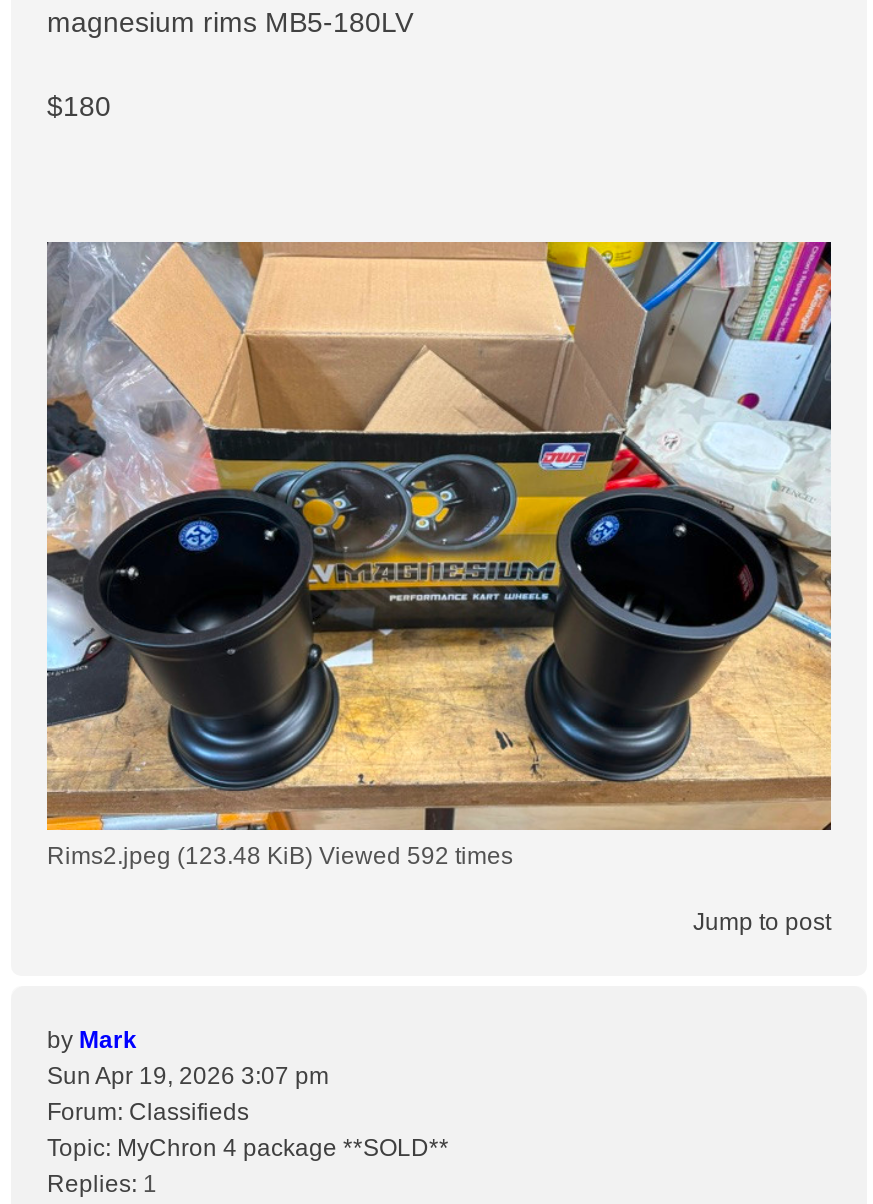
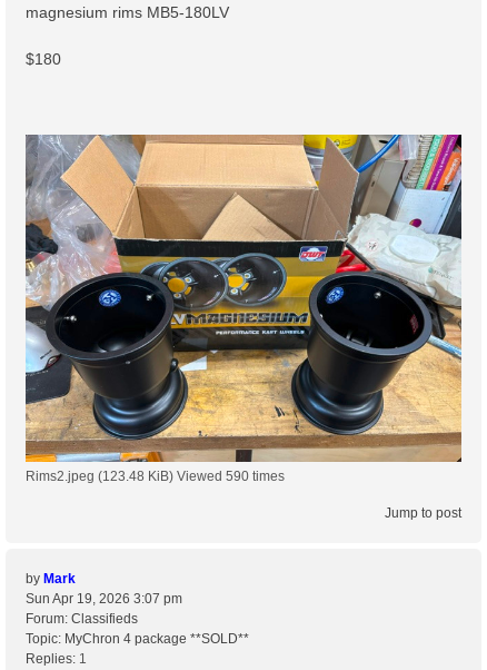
[47,842,513,870] Rims2.jpeg (123.48 KiB) Viewed 592 times -> [26,469,285,484] Rims2.jpeg (123.48 KiB) Viewed 590 times

